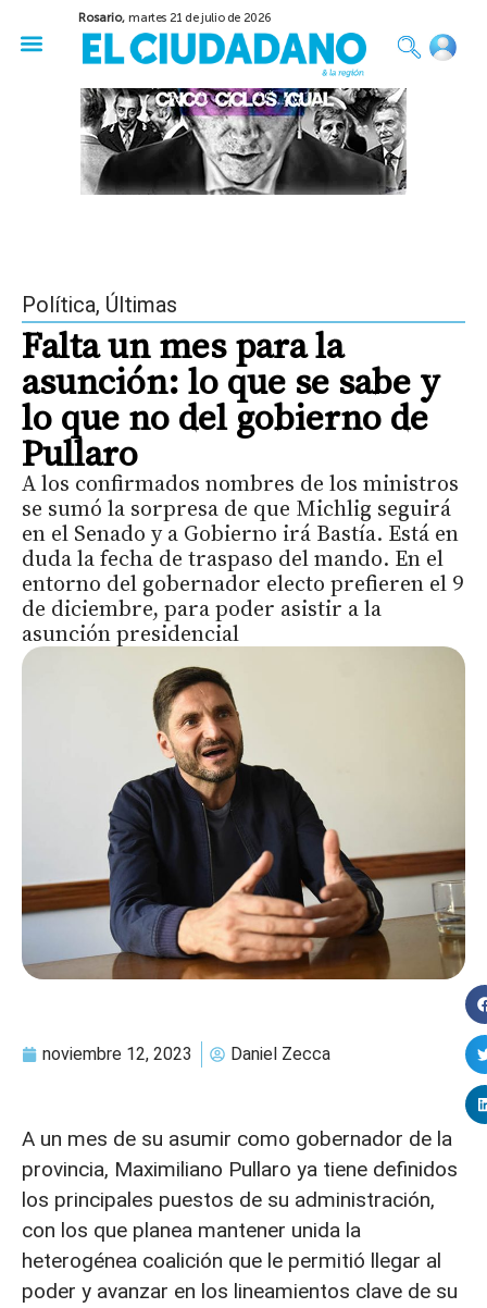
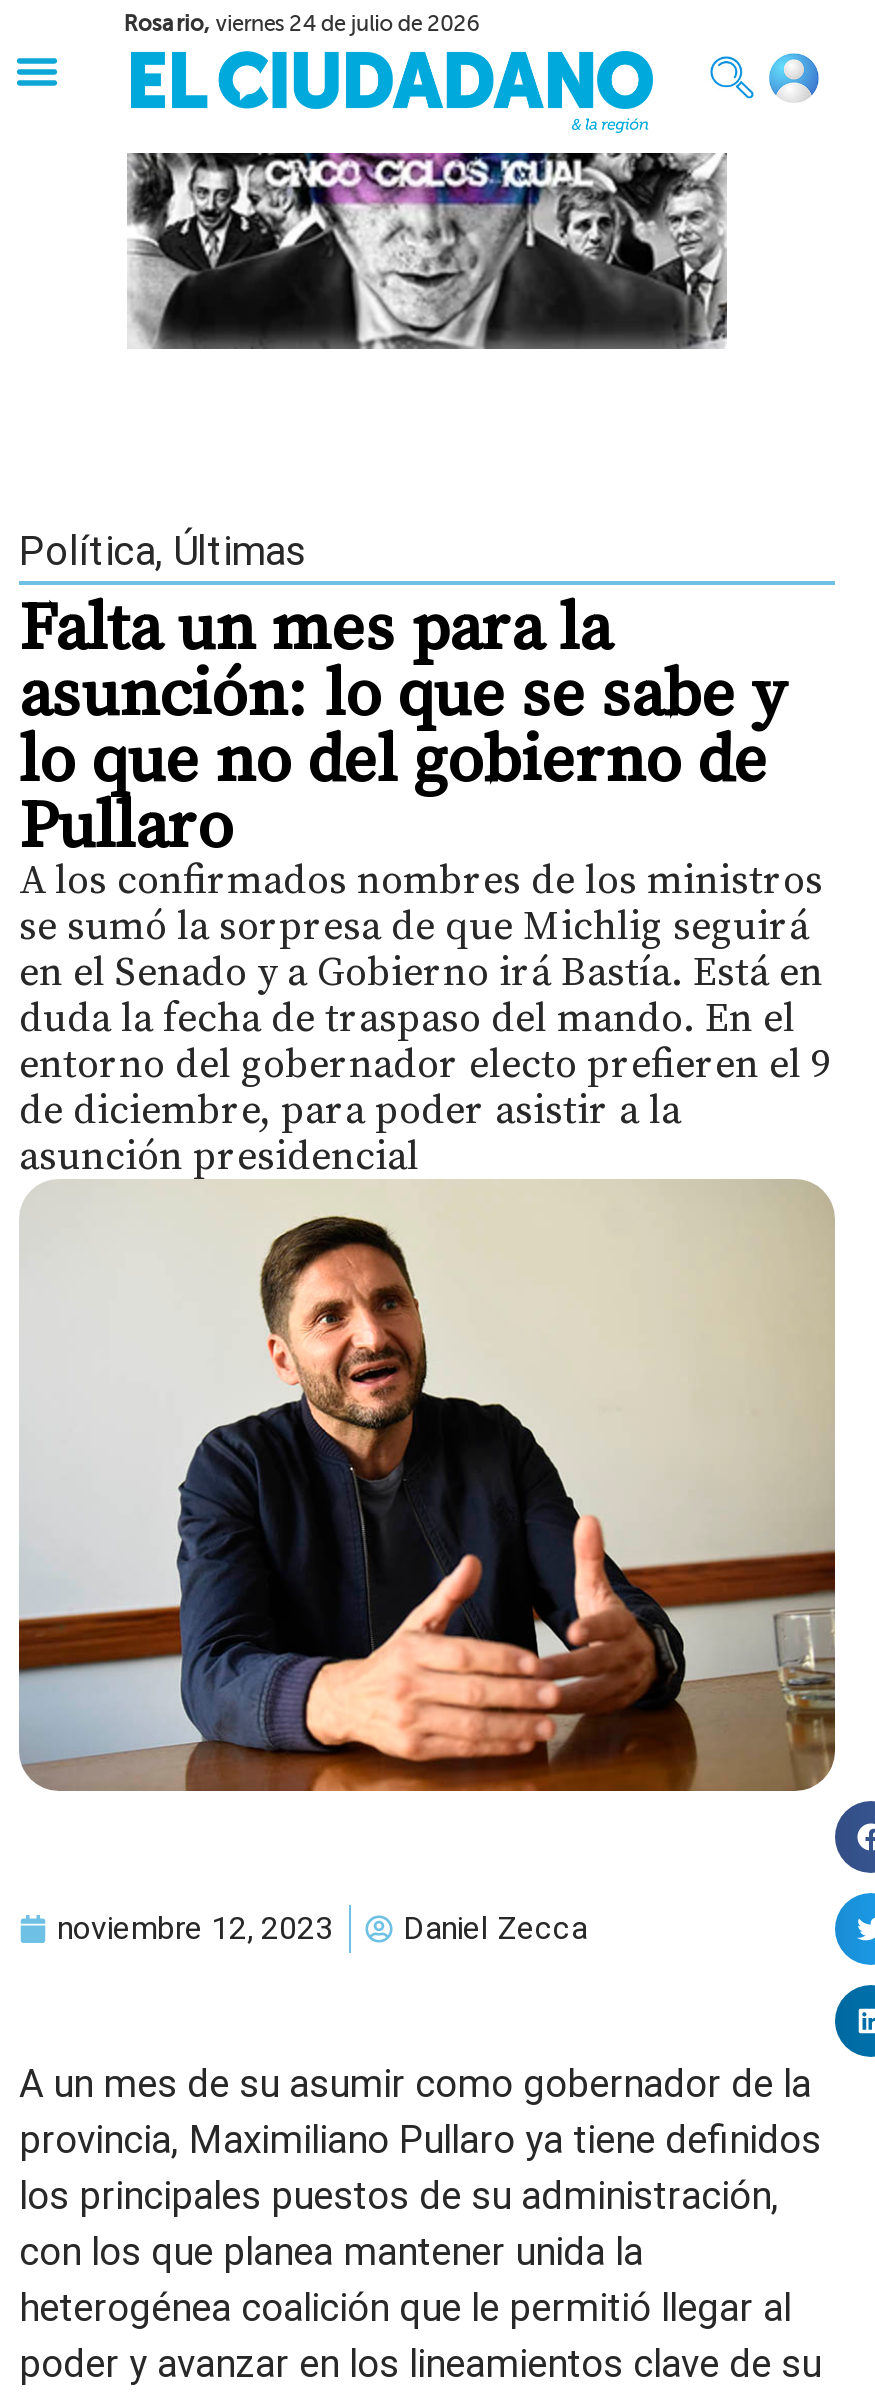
[79,11,272,25] Rosario, martes 21 de julio de 2026 -> [124,11,480,37] Rosario, viernes 24 de julio de 2026

